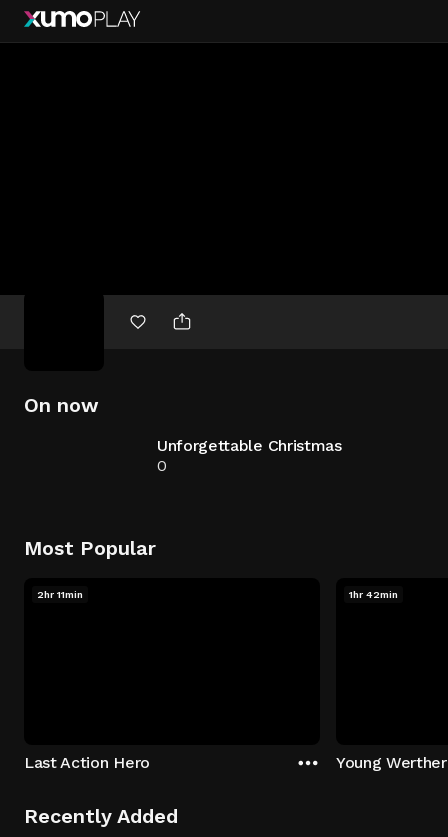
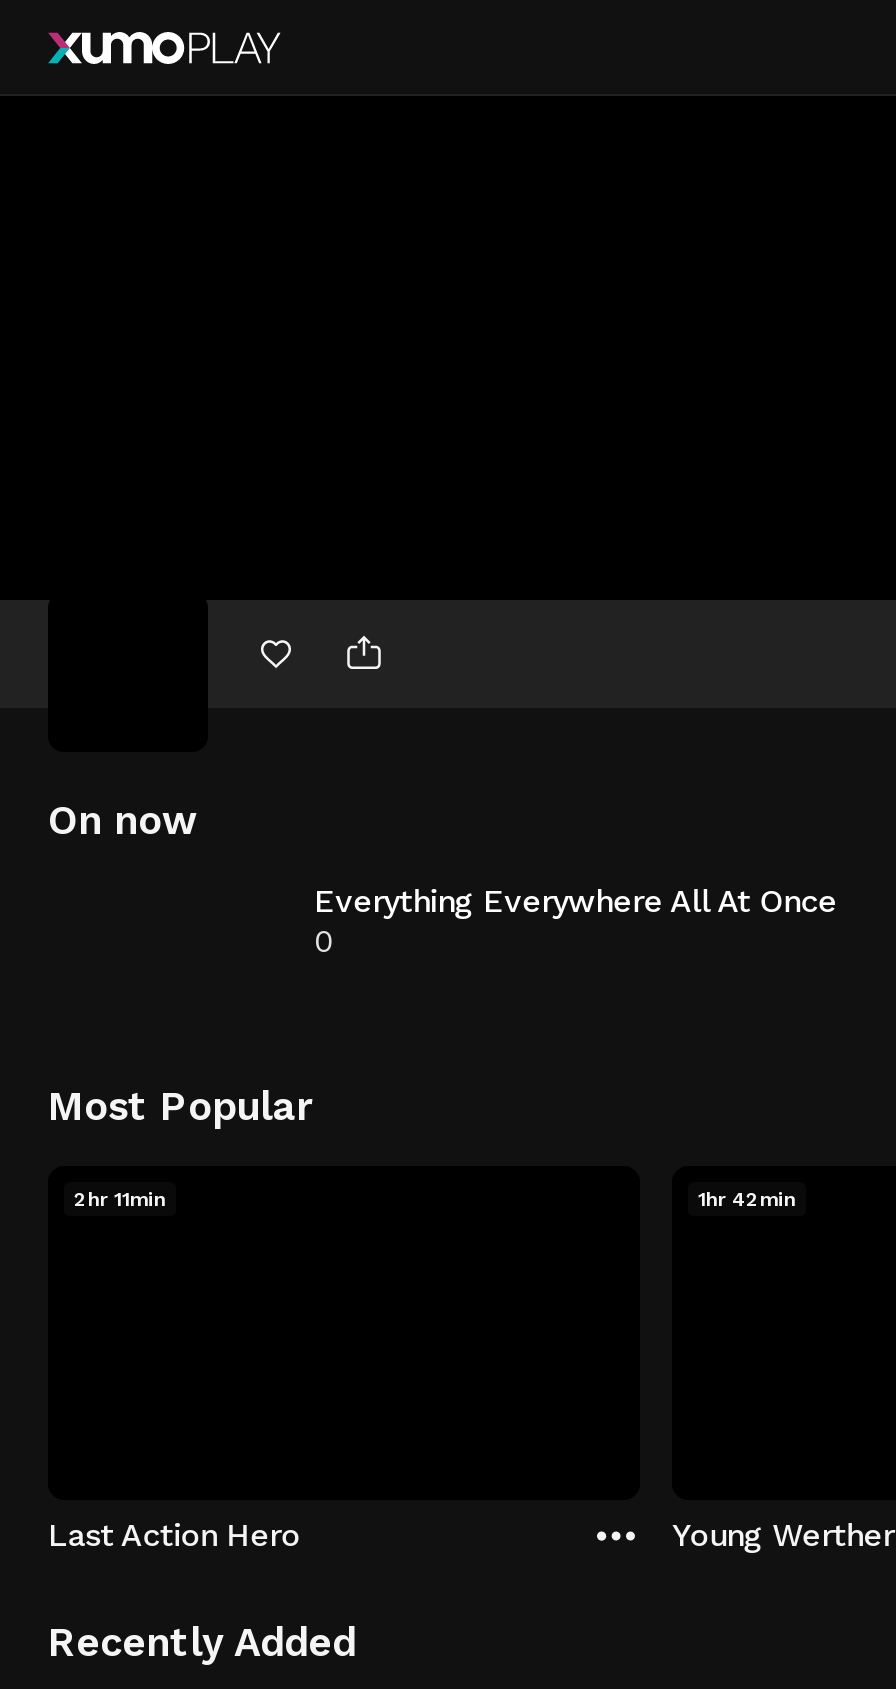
[157,436,342,455] Unforgettable Christmas -> [314,882,837,920] Everything Everywhere All At Once

